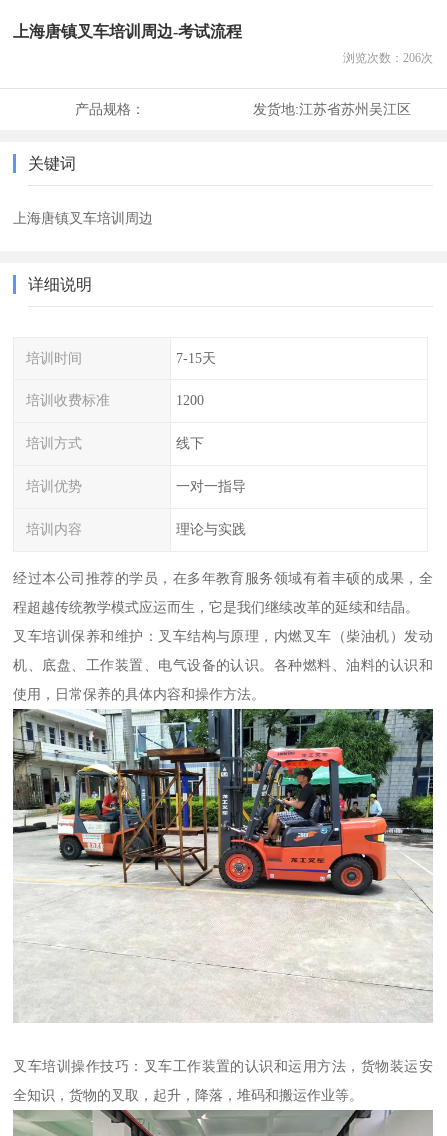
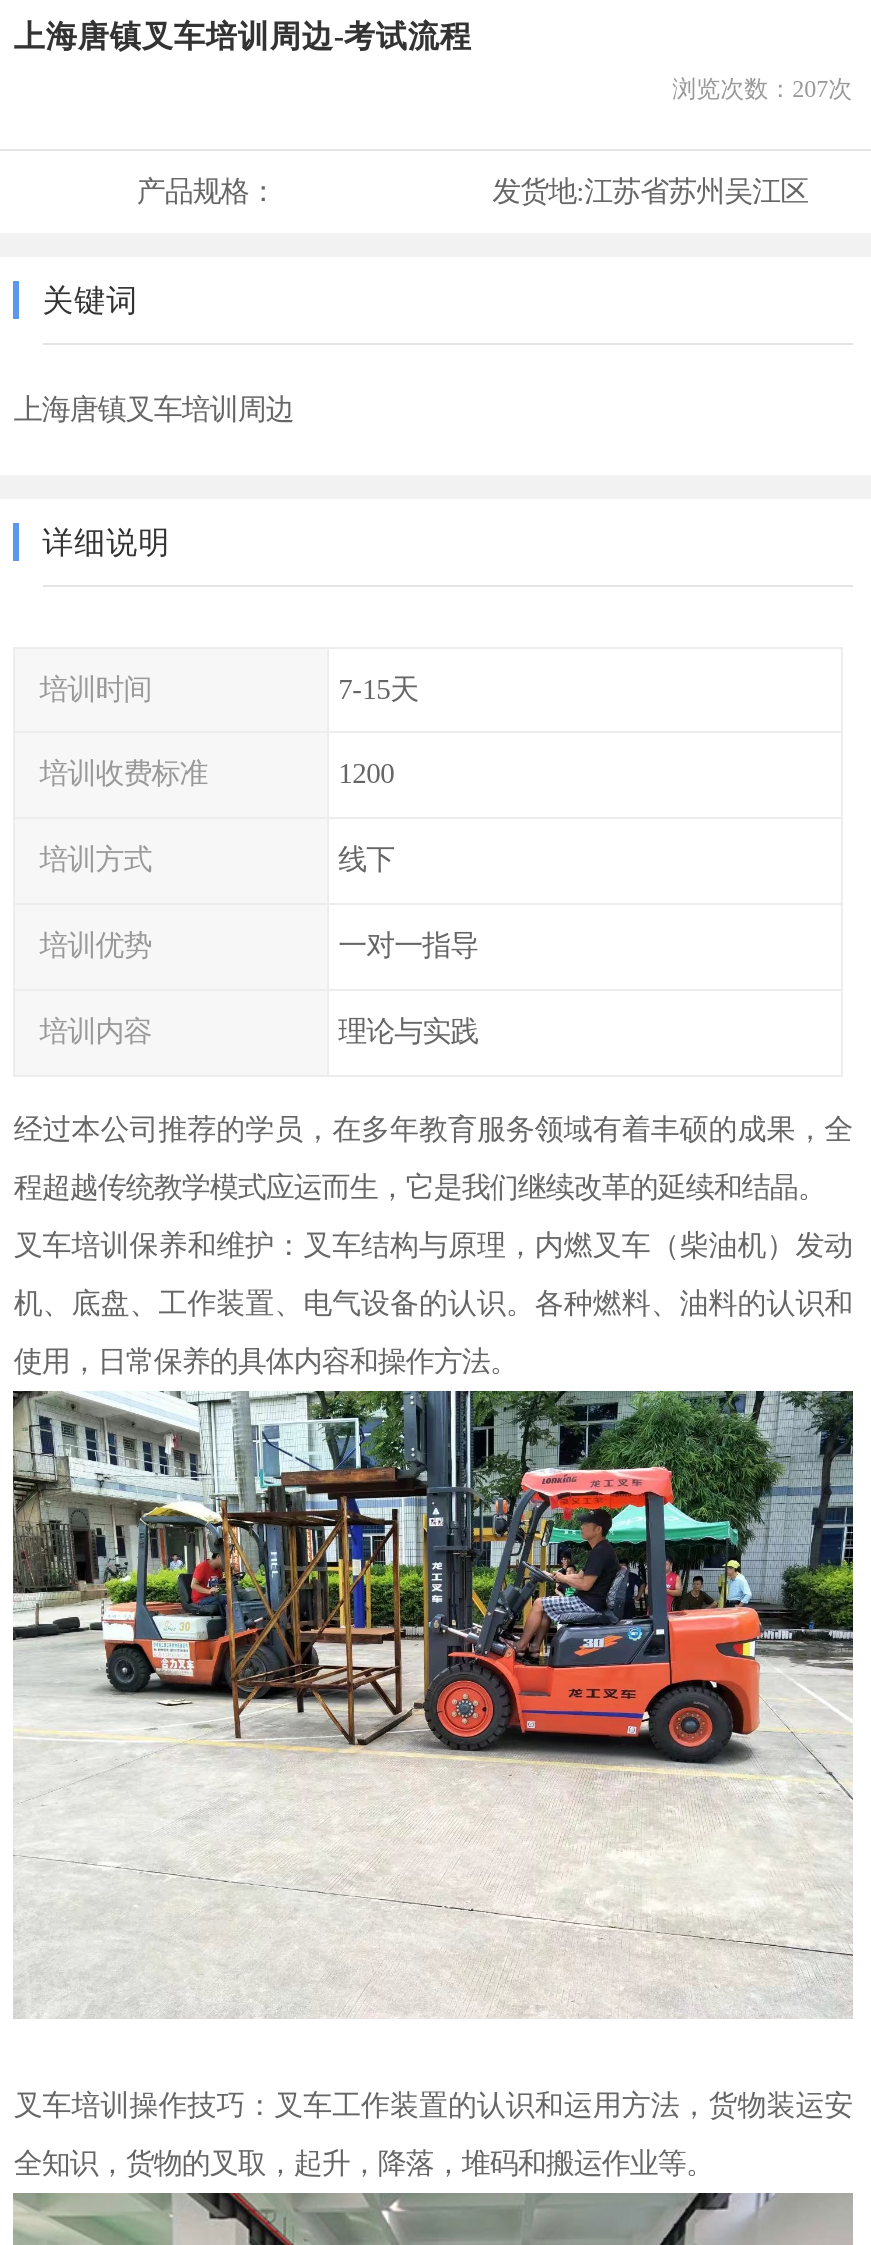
[343,51,433,65] 浏览次数：206次 -> [672,74,852,102] 浏览次数：207次

